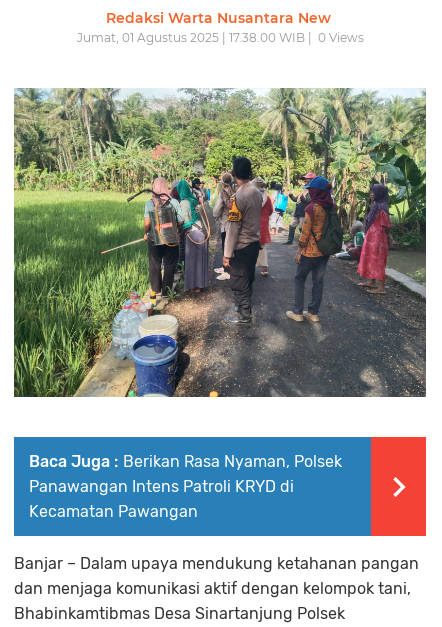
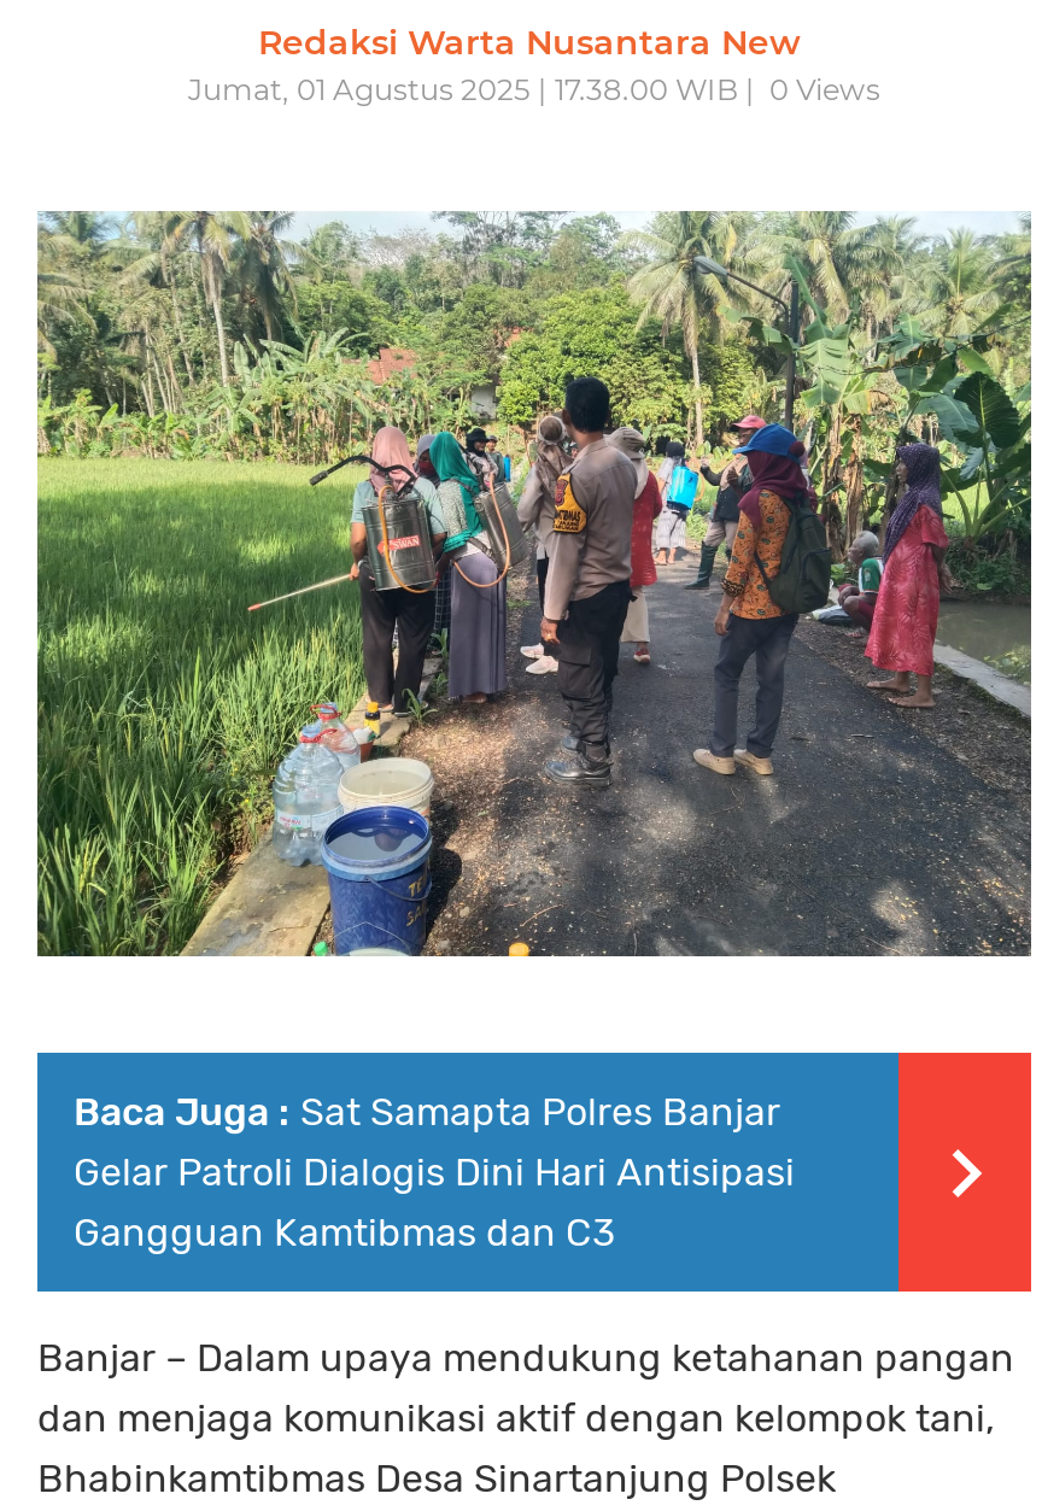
[29,452,342,521] Baca Juga : Berikan Rasa Nyaman, Polsek | Panawangan Intens Patroli KRYD di | Kecamatan Pawangan -> [74,1089,795,1255] Baca Juga : Sat Samapta Polres Banjar | Gelar Patroli Dialogis Dini Hari Antisipasi | Gangguan Kamtibmas dan C3

